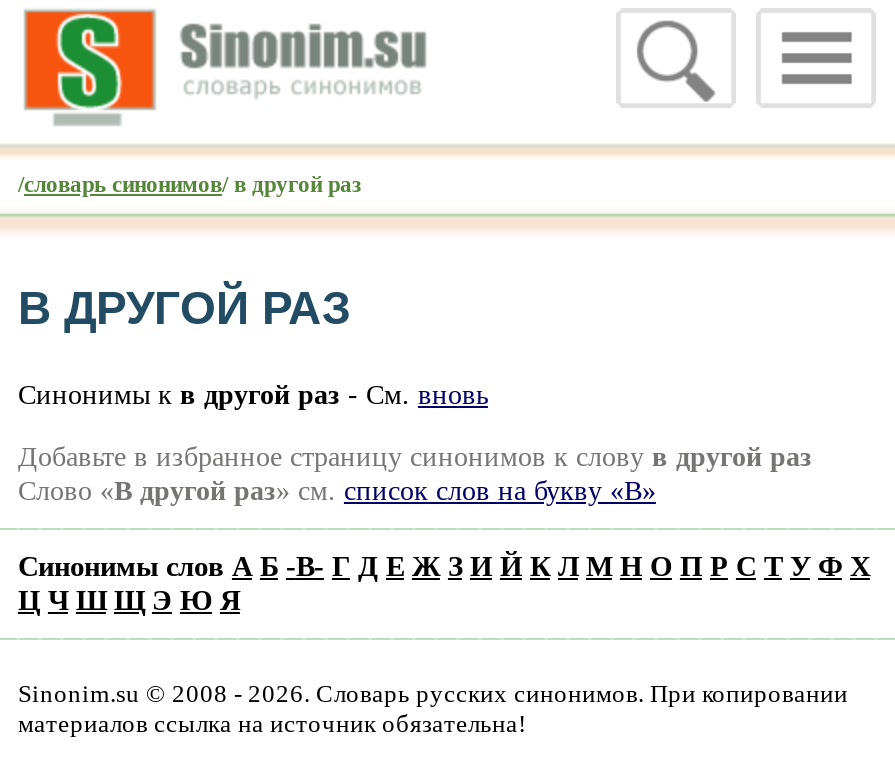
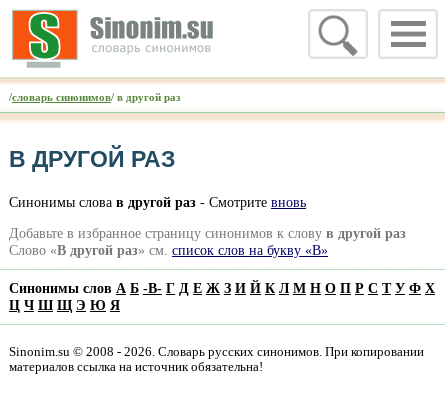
[18,378,488,410] Синонимы к в другой раз - См. вновь -> [9,194,306,210] Синонимы слова в другой раз - Смотрите вновь

